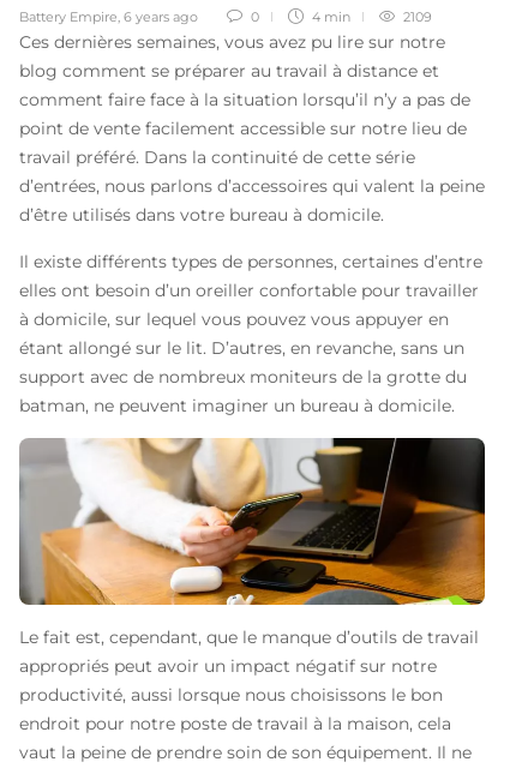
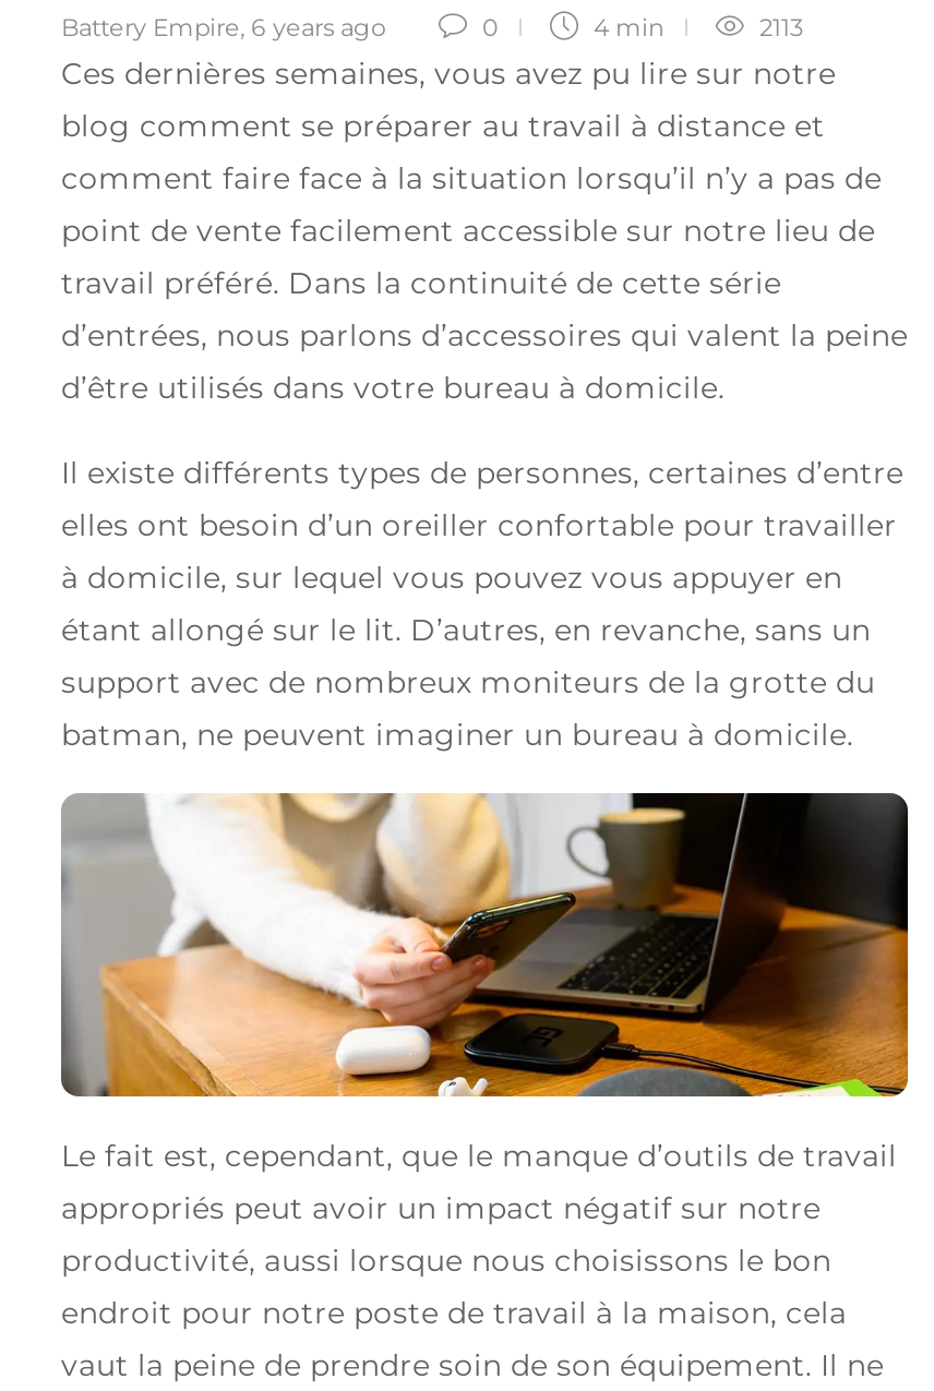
[400,9,432,26] 2109 -> [753,13,803,43] 2113

